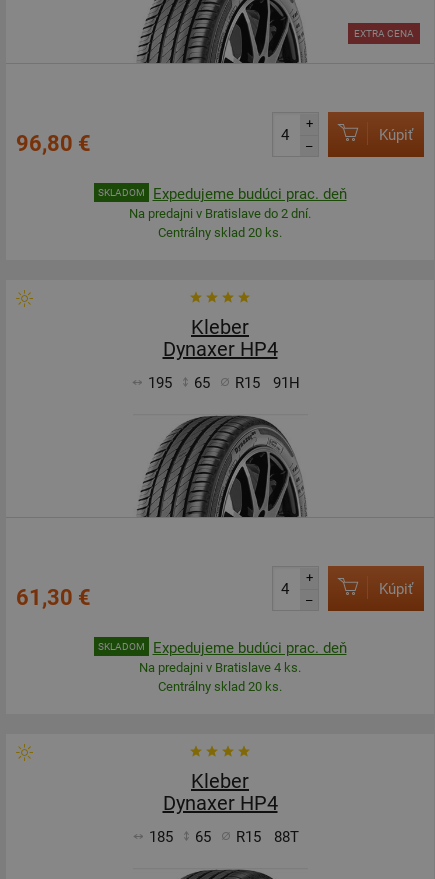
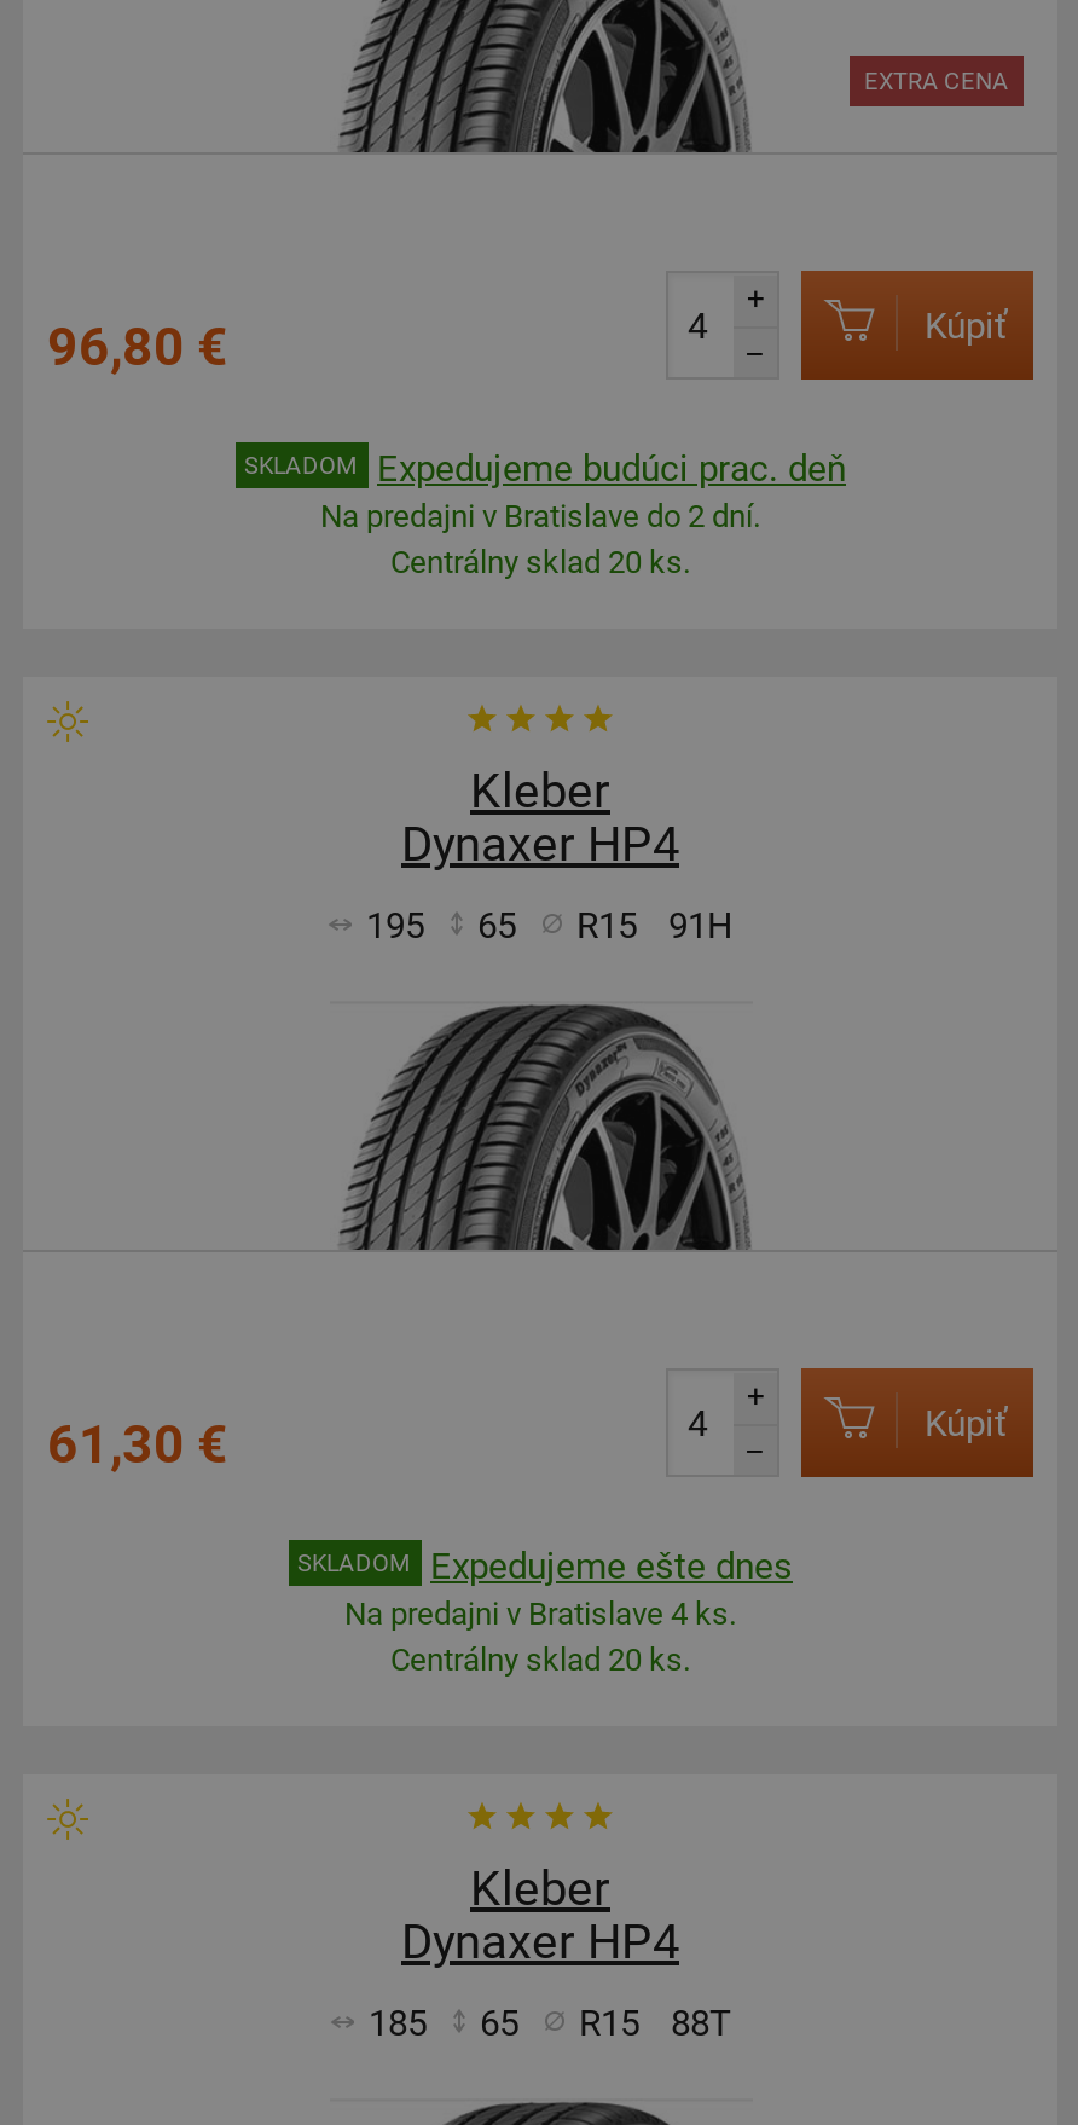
[152,638,346,656] Expedujeme budúci prac. deň -> [430,1544,793,1587] Expedujeme ešte dnes

